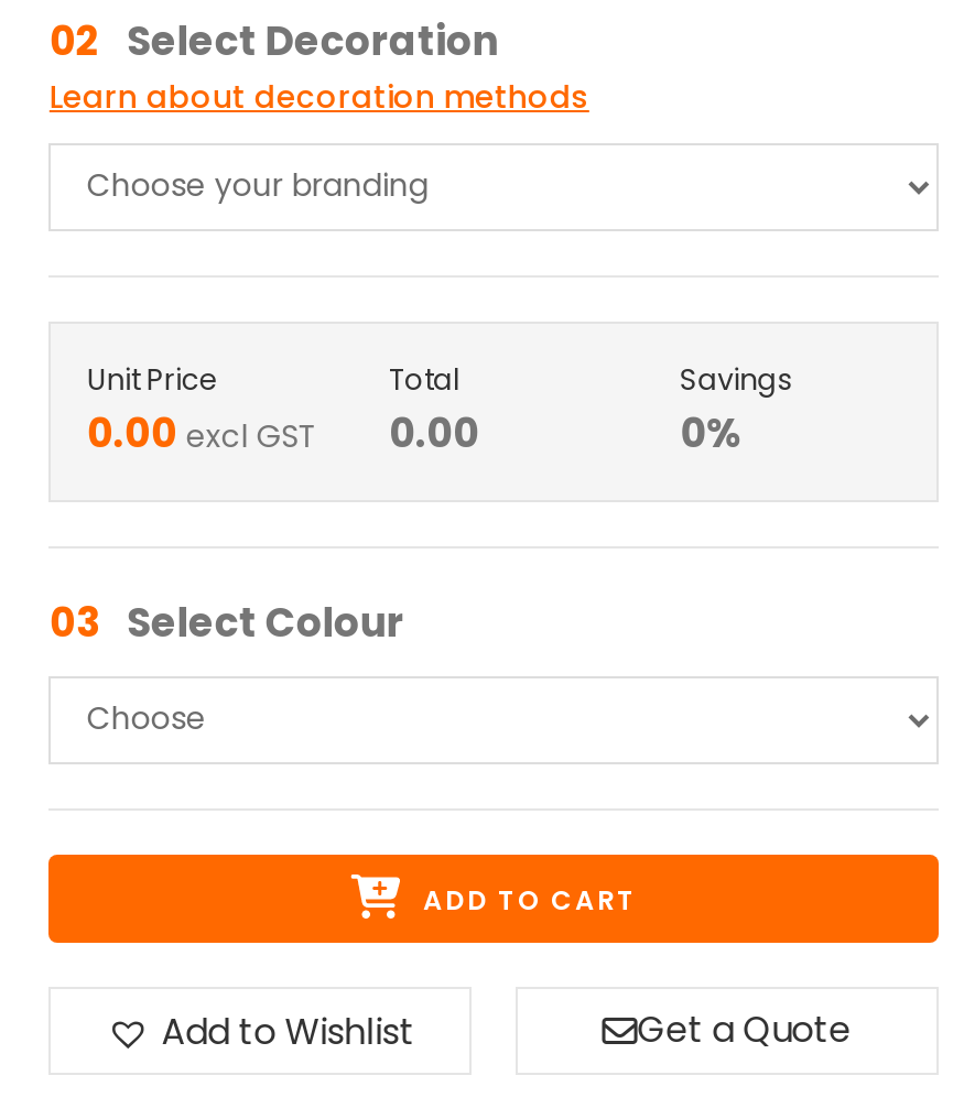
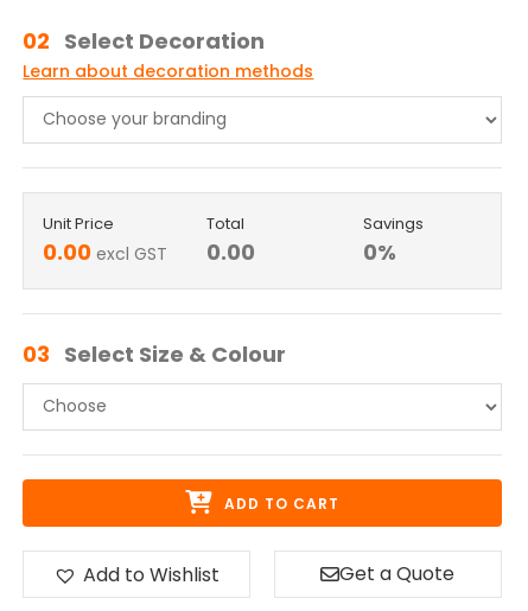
[49,595,404,650] 03 Select Colour -> [23,339,286,369] 03 Select Size & Colour

